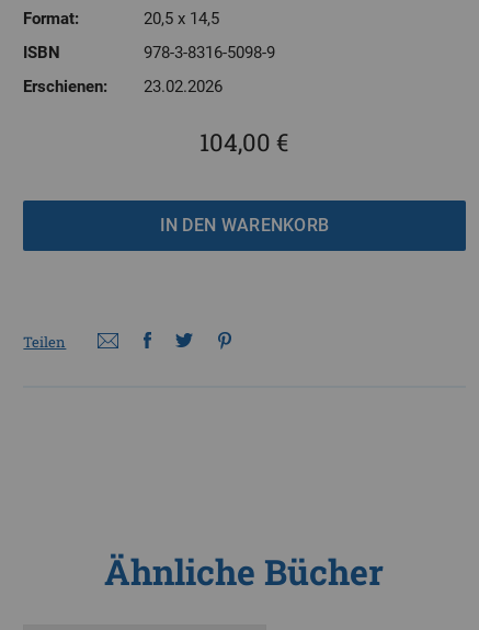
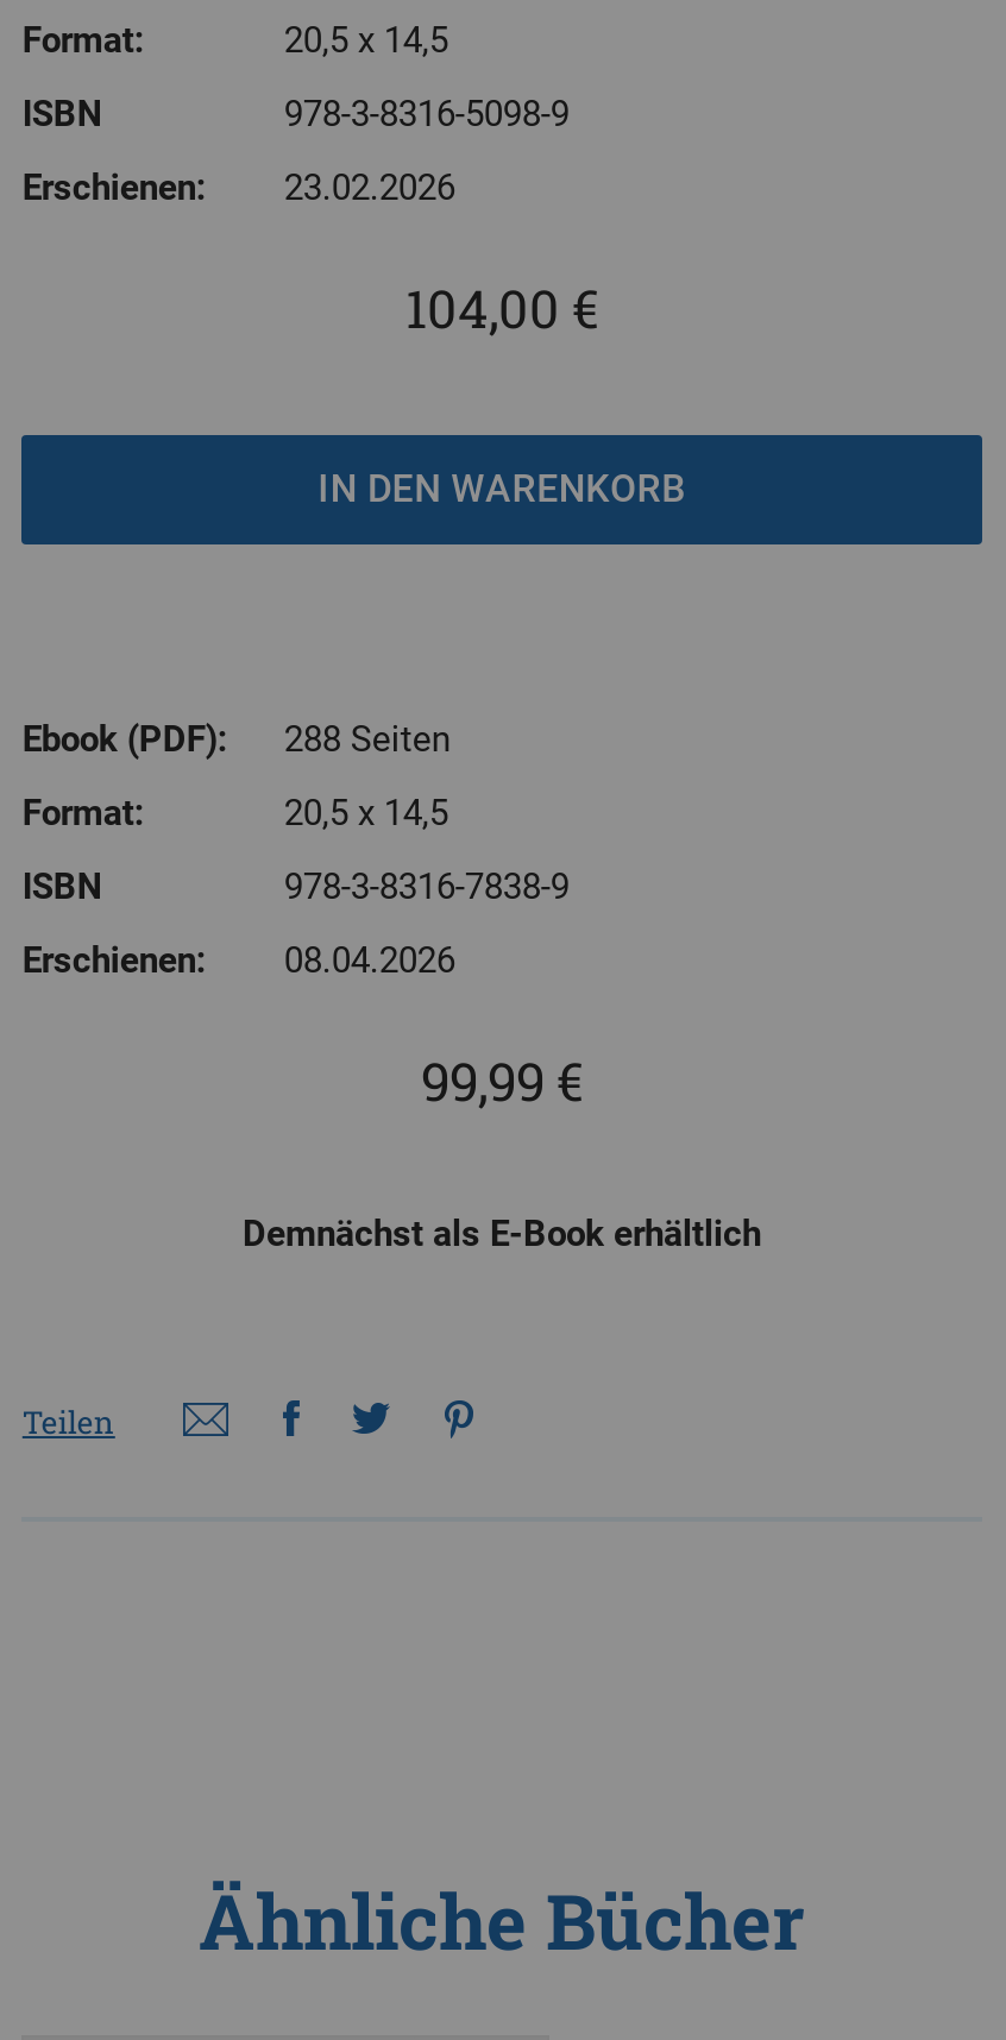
none -> [22,717,761,1256] Ebook (PDF): | 288 Seiten | Format: | 20,5 x 14,5 | ISBN | 978-3-8316-7838-9 | Erschienen: | 08.04.2026 | 99,99 € | Demnächst als E-Book erhältlich

